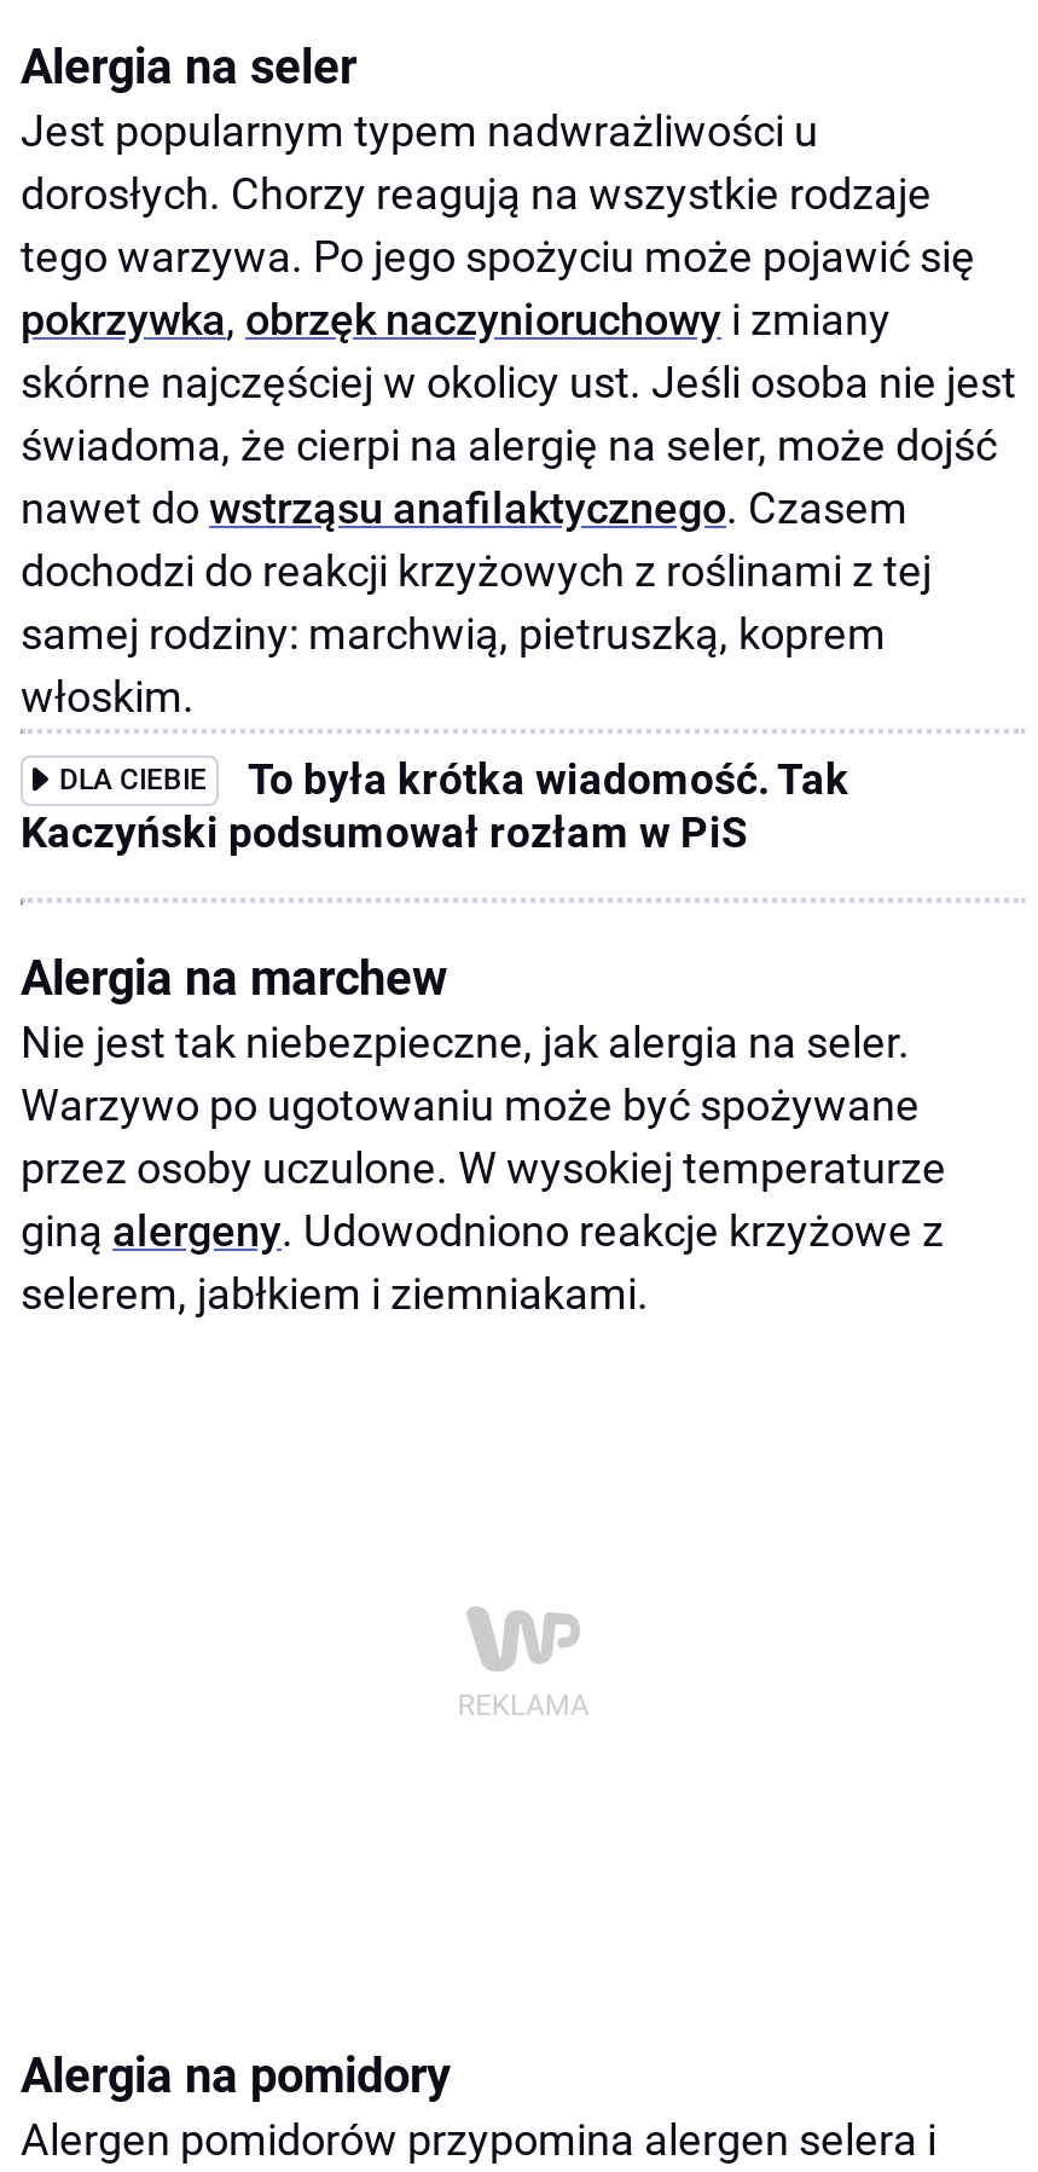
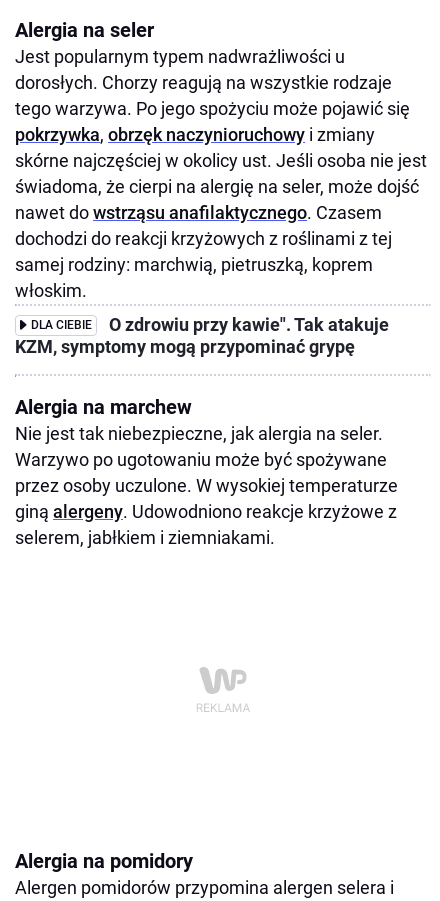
[21,756,849,857] To była krótka wiadomość. Tak | Kaczyński podsumował rozłam w PiS -> [15,315,389,357] O zdrowiu przy kawie". Tak atakuje | KZM, symptomy mogą przypominać grypę

